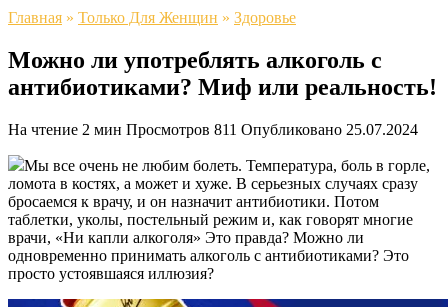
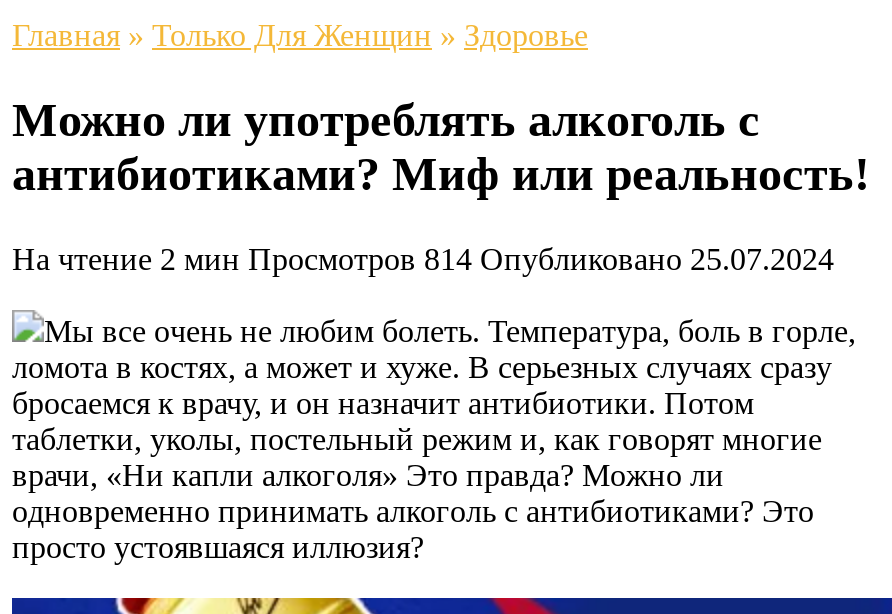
[8,121,418,138] На чтение 2 мин Просмотров 811 Опубликовано 25.07.2024 -> [12,242,834,276] На чтение 2 мин Просмотров 814 Опубликовано 25.07.2024

